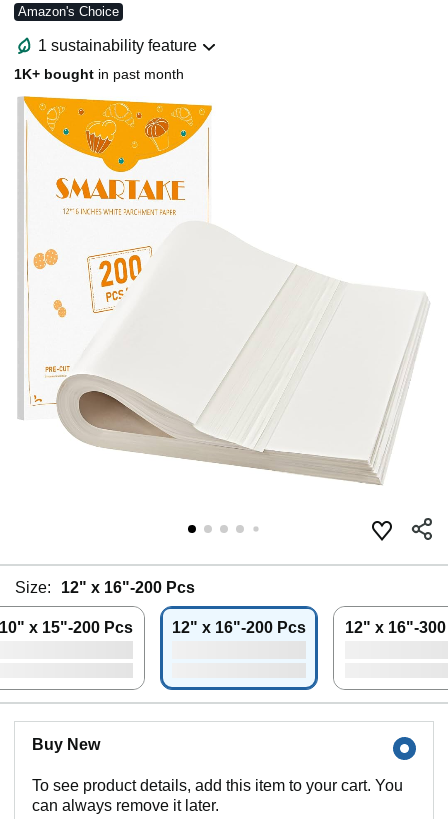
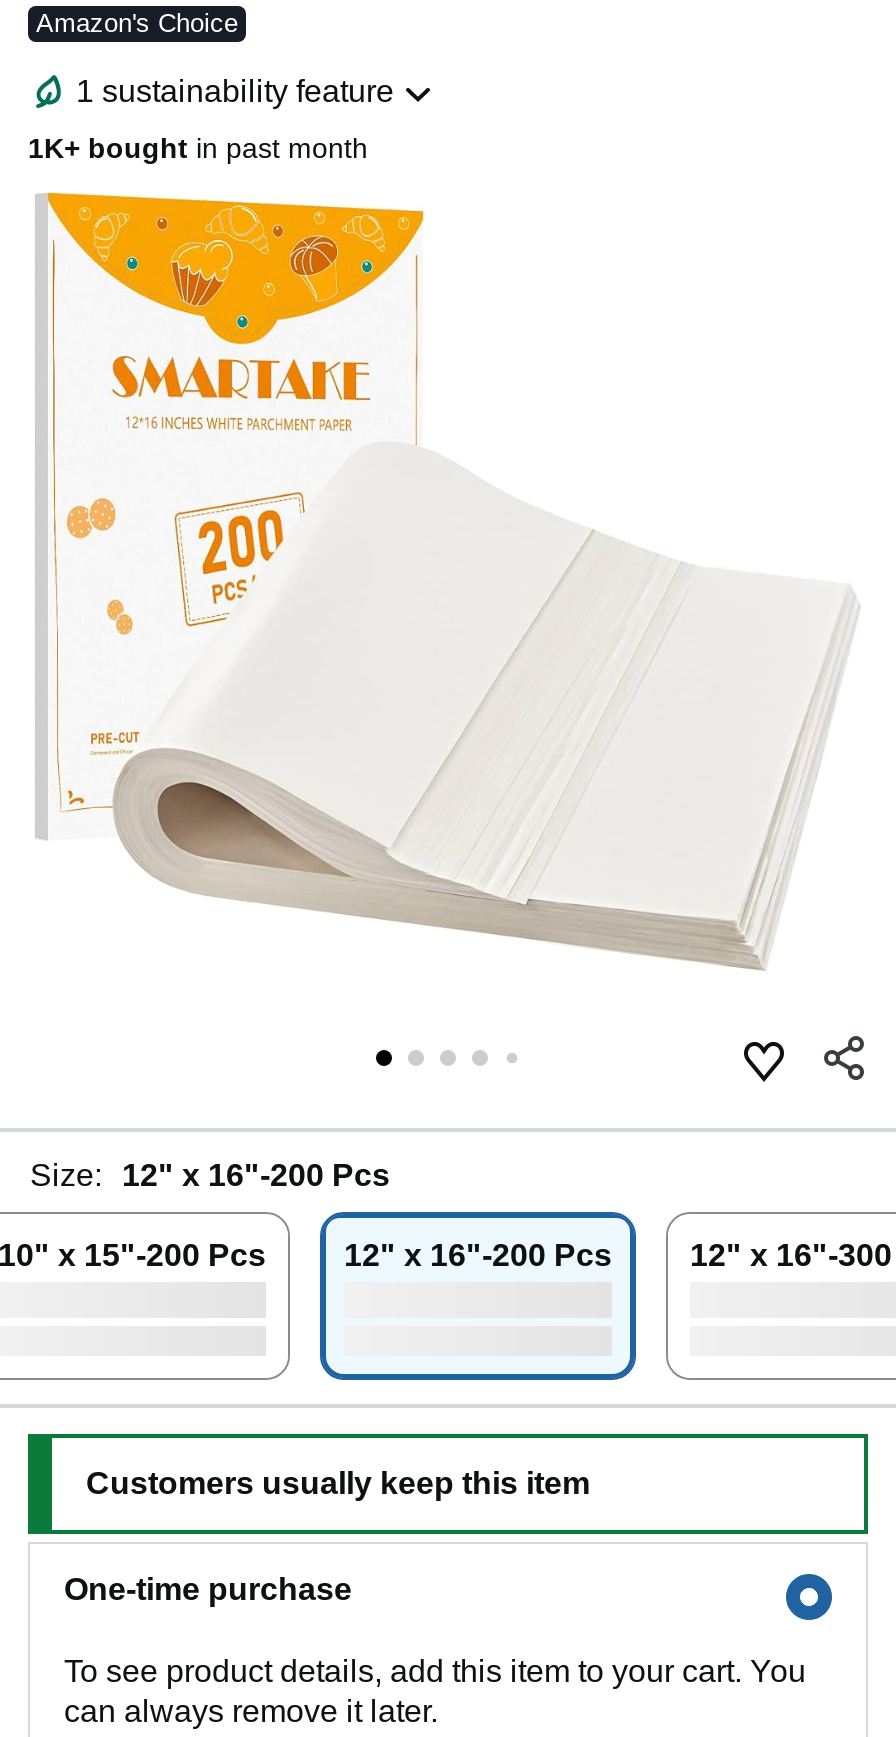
[32,736,100,753] Buy New -> [64,1466,590,1606] Customers usually keep this item | One-time purchase

